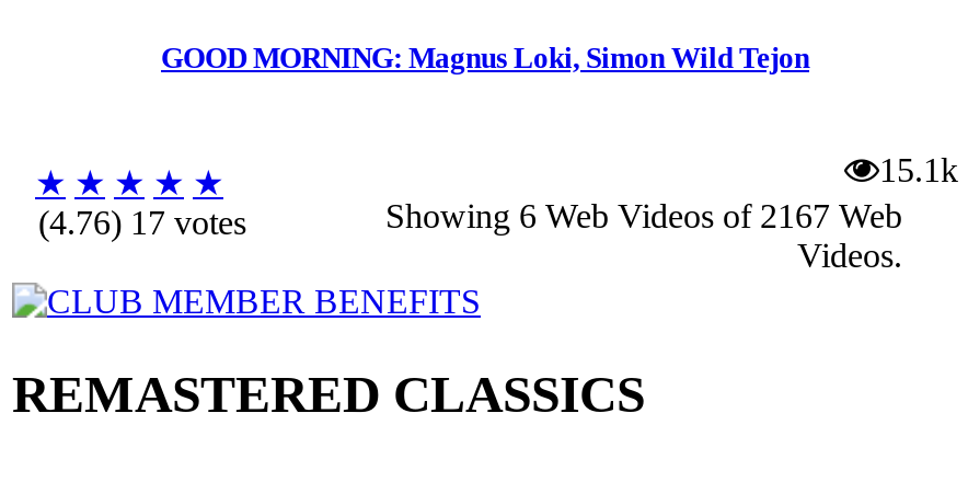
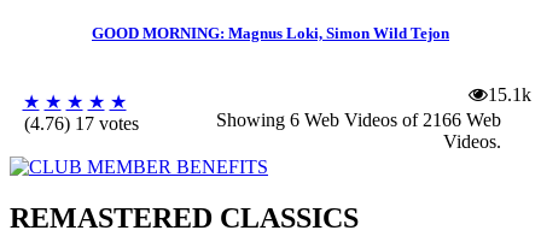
[385,197,902,234] Showing 6 Web Videos of 2167 Web -> [216,109,501,130] Showing 6 Web Videos of 2166 Web

